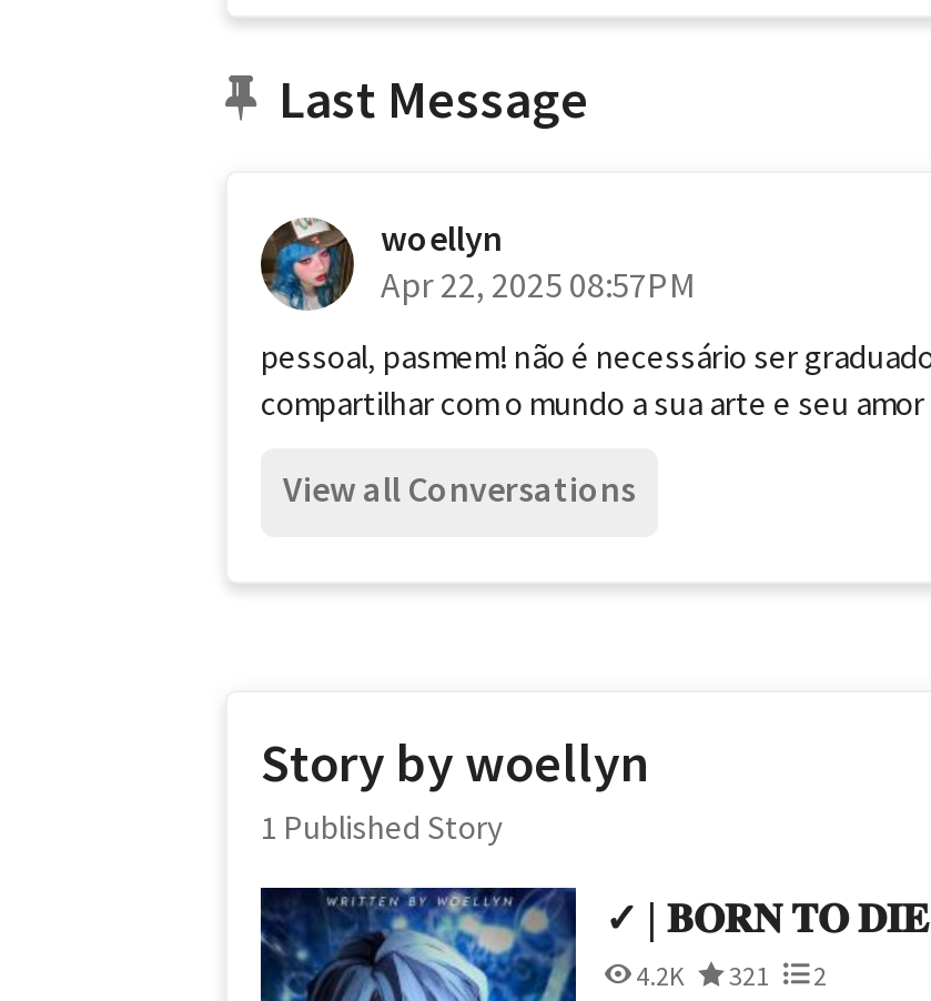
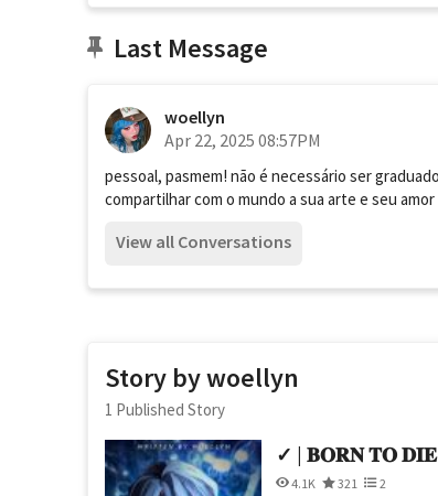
[631,959,827,992] 4.2K 321 2 -> [289,475,386,492] 4.1K 321 2

